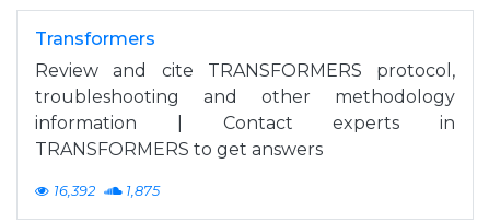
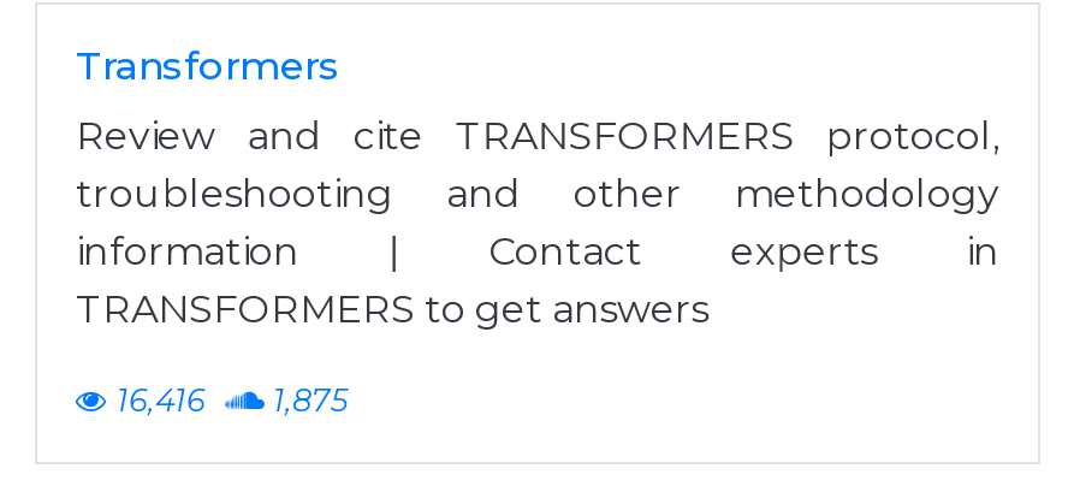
[54,182,160,199] 16,392 1,875 -> [117,382,348,418] 16,416 1,875

